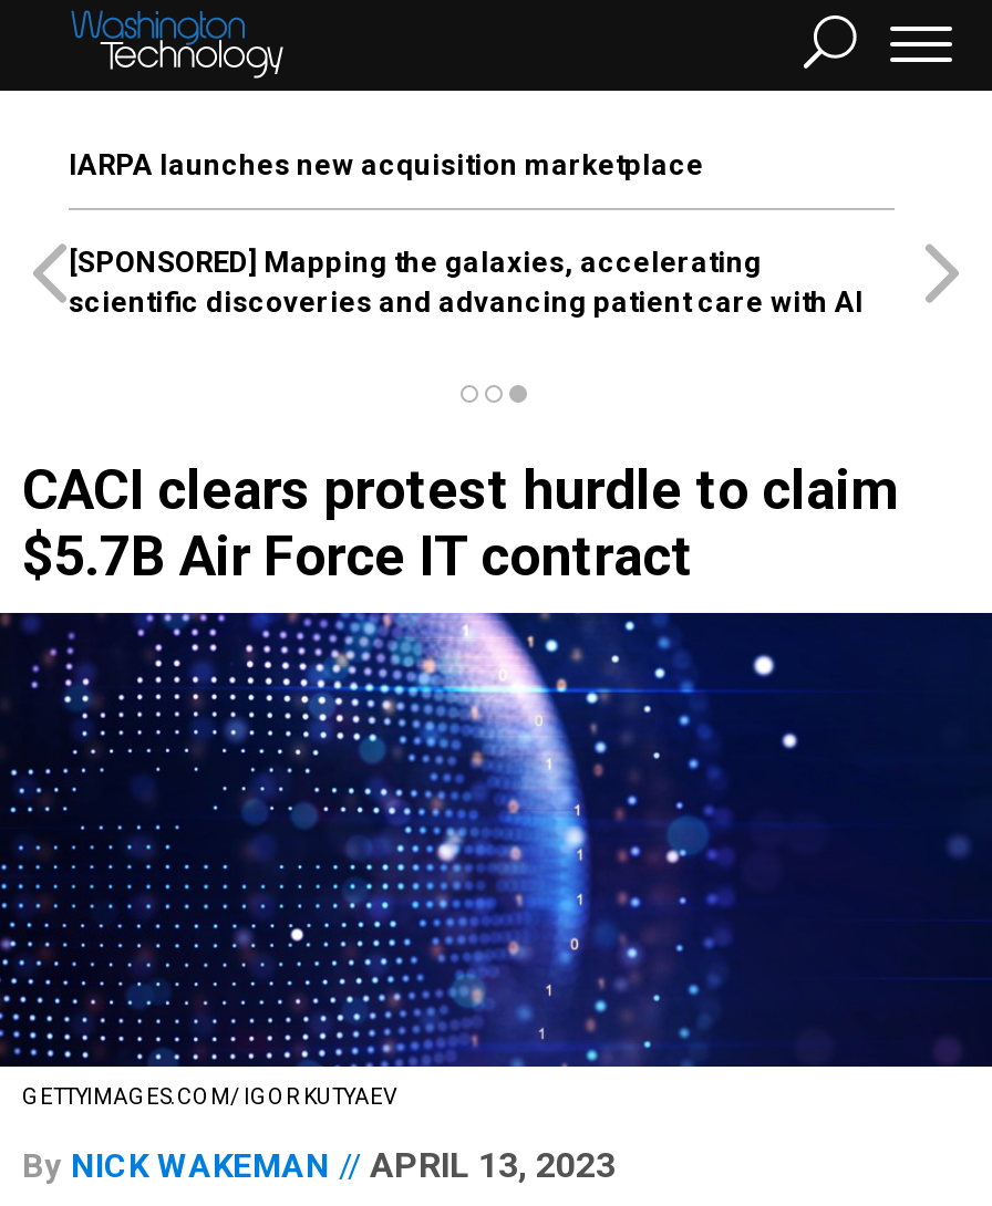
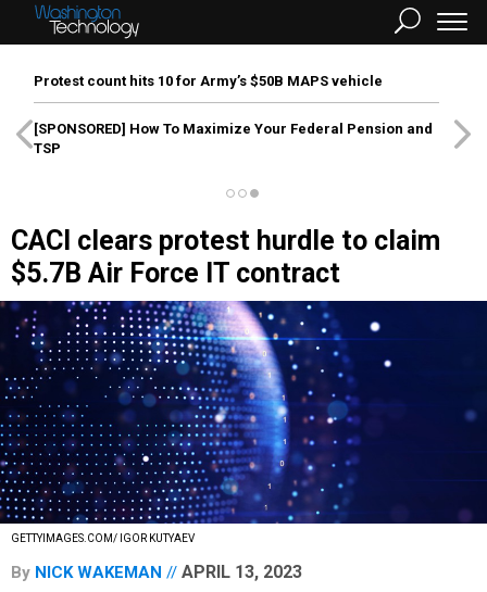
[69,148,704,181] IARPA launches new acquisition marketplace -> [34,73,383,89] Protest count hits 10 for Army’s $50B MAPS vehicle
[69,246,864,319] [SPONSORED] Mapping the galaxies, accelerating | scientific discoveries and advancing patient care with AI -> [34,121,433,156] [SPONSORED] How To Maximize Your Federal Pension and | TSP

